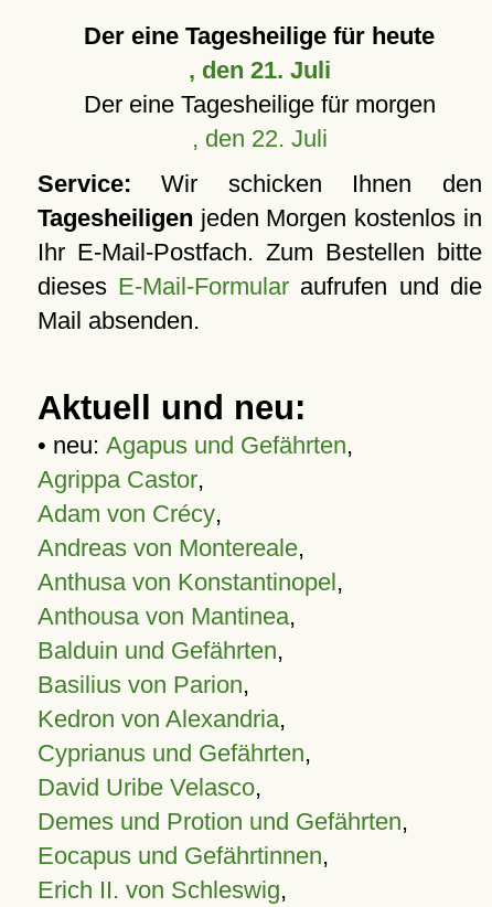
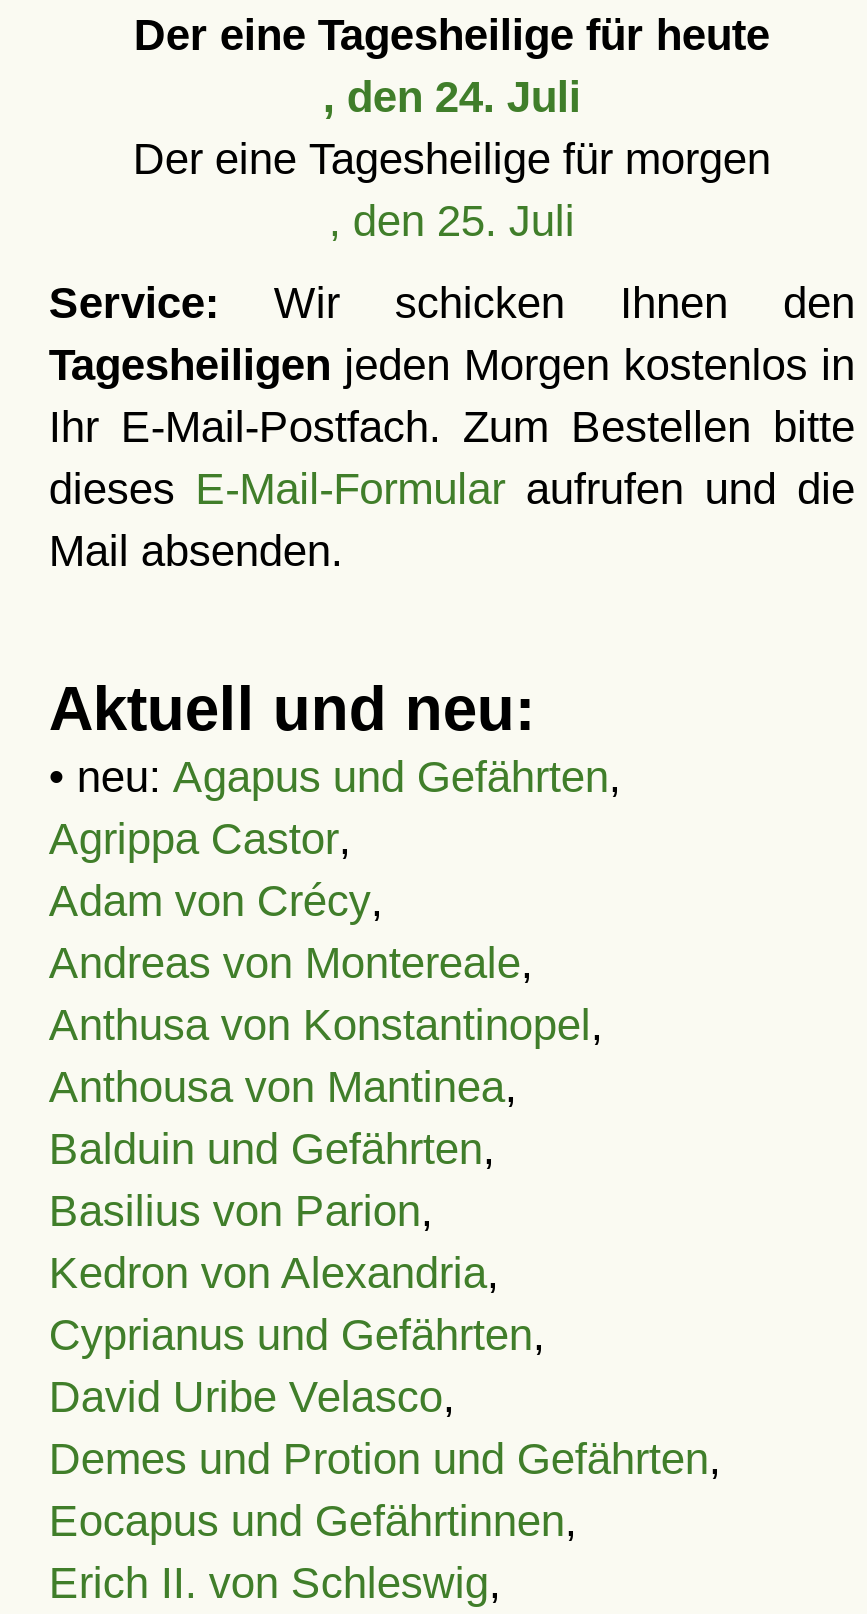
[189,56,331,84] , den 21. Juli -> [323,72,581,122] , den 24. Juli
[192,125,328,152] , den 22. Juli -> [329,196,575,246] , den 25. Juli

